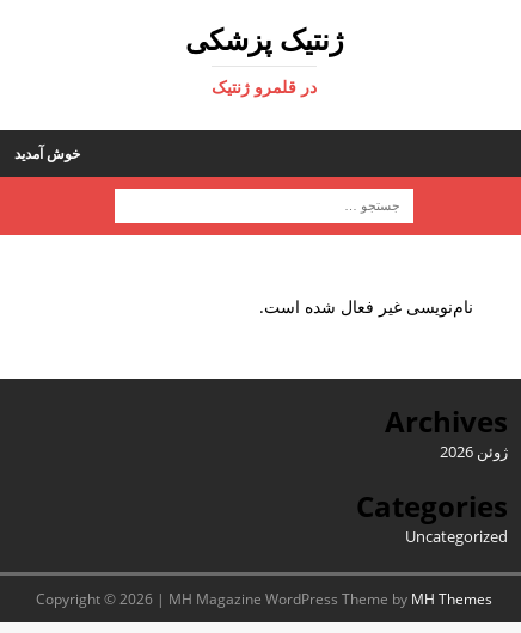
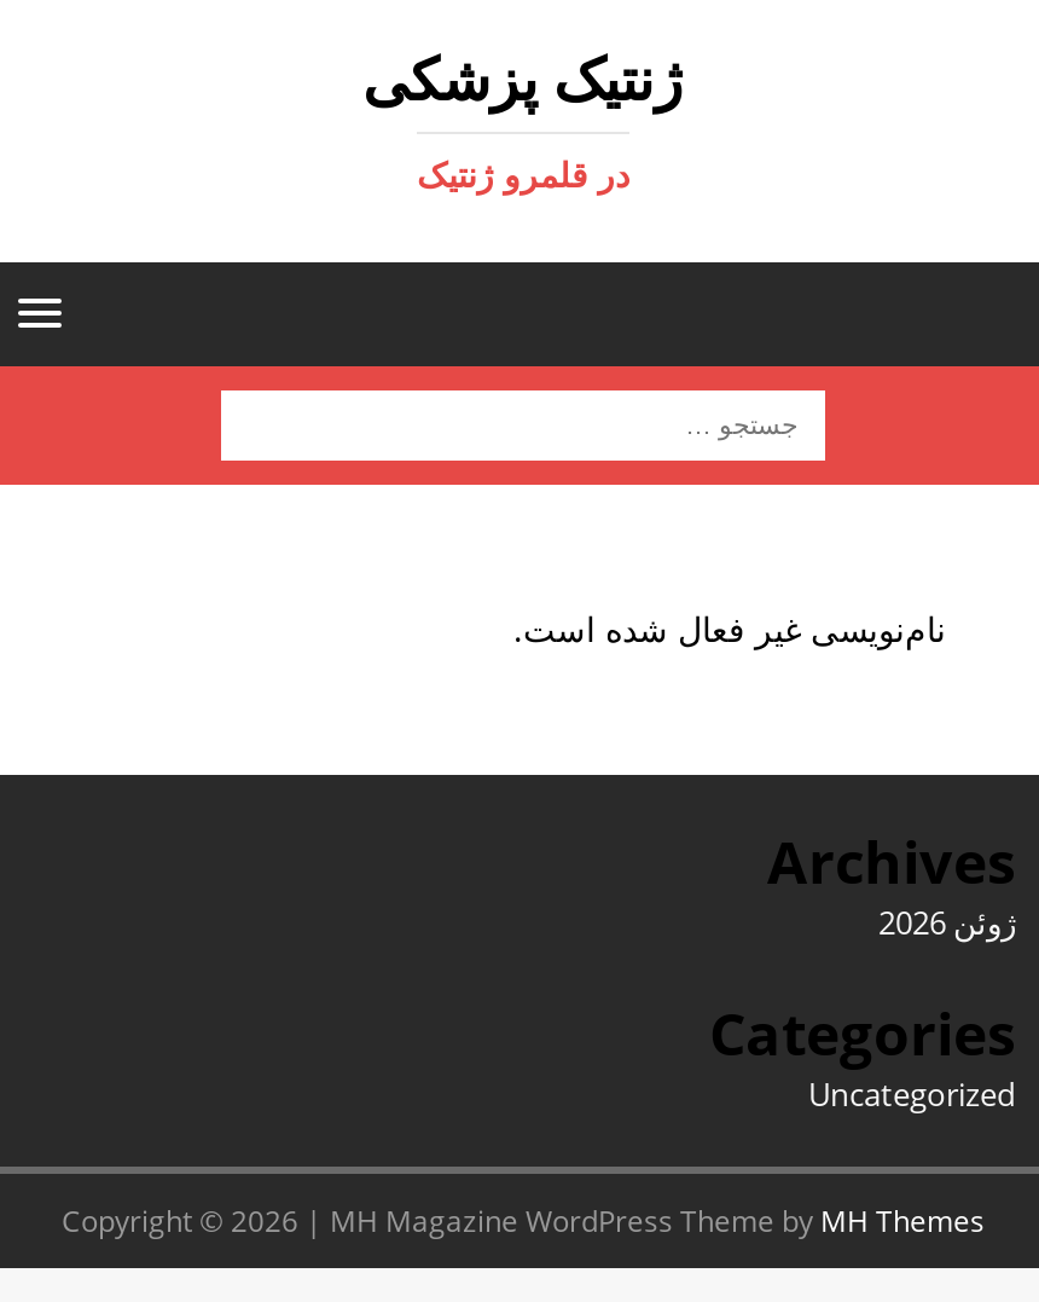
[14,143,80,164] خوش آمدید -> none

